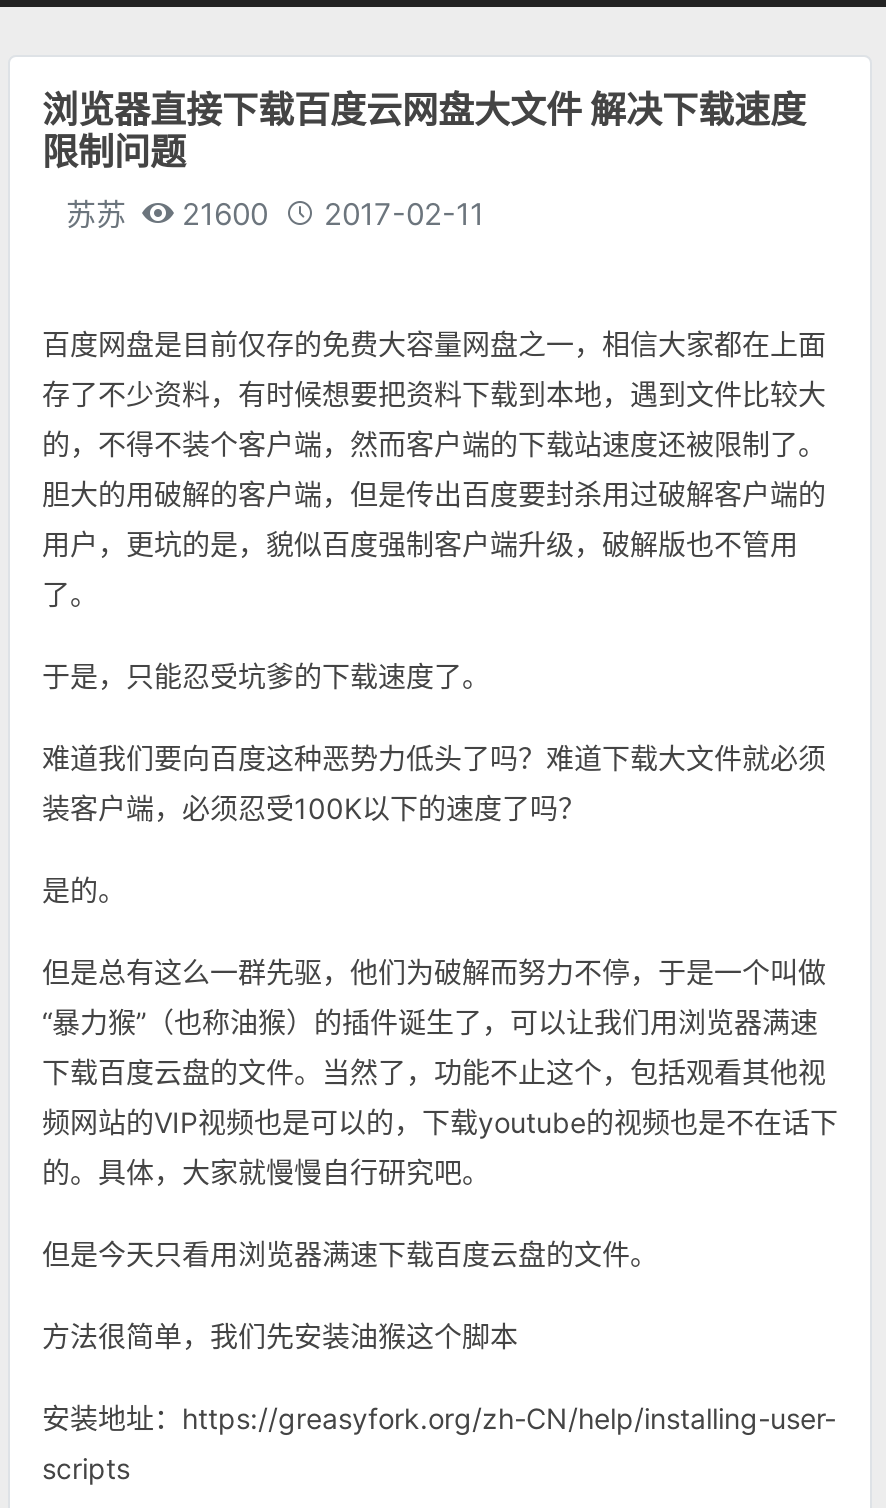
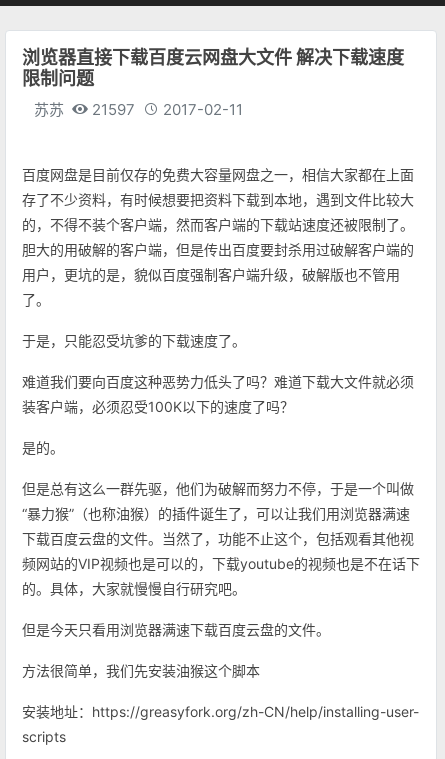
[66,195,484,233] 苏苏 21600 2017-02-11 -> [34,100,243,119] 苏苏 21597 2017-02-11

